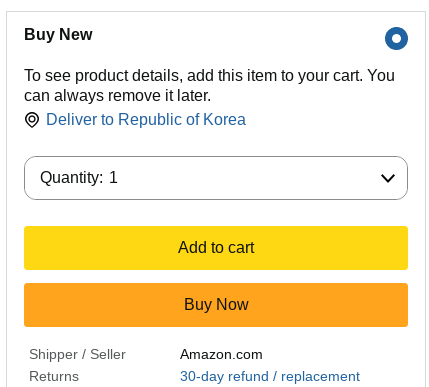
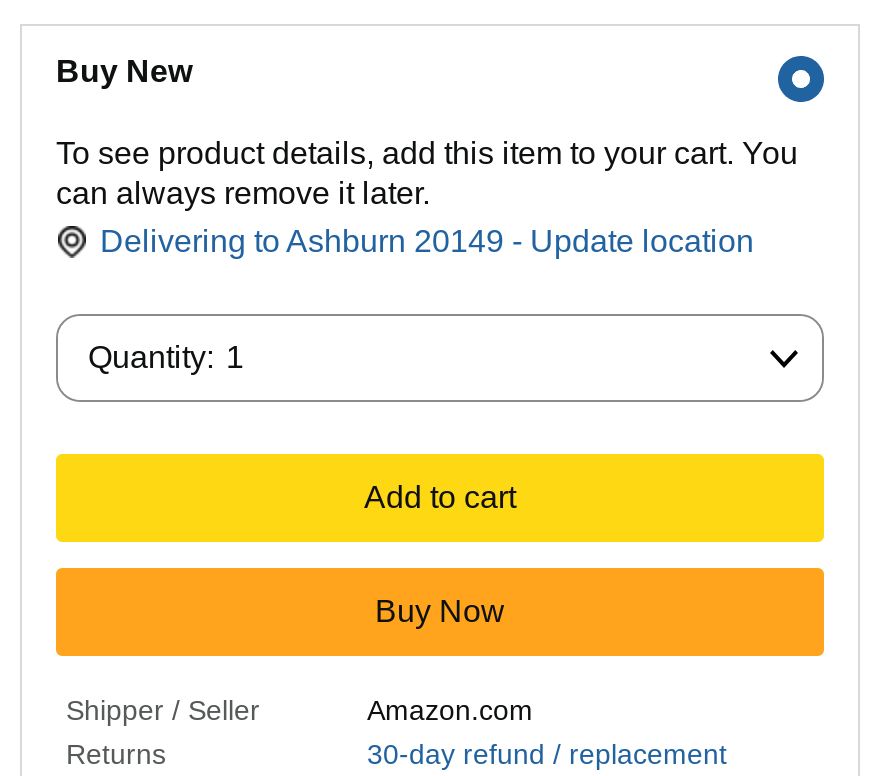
[46,111,246,128] Deliver to Republic of Korea -> [100,224,754,258] Delivering to Ashburn 20149 - Update location

